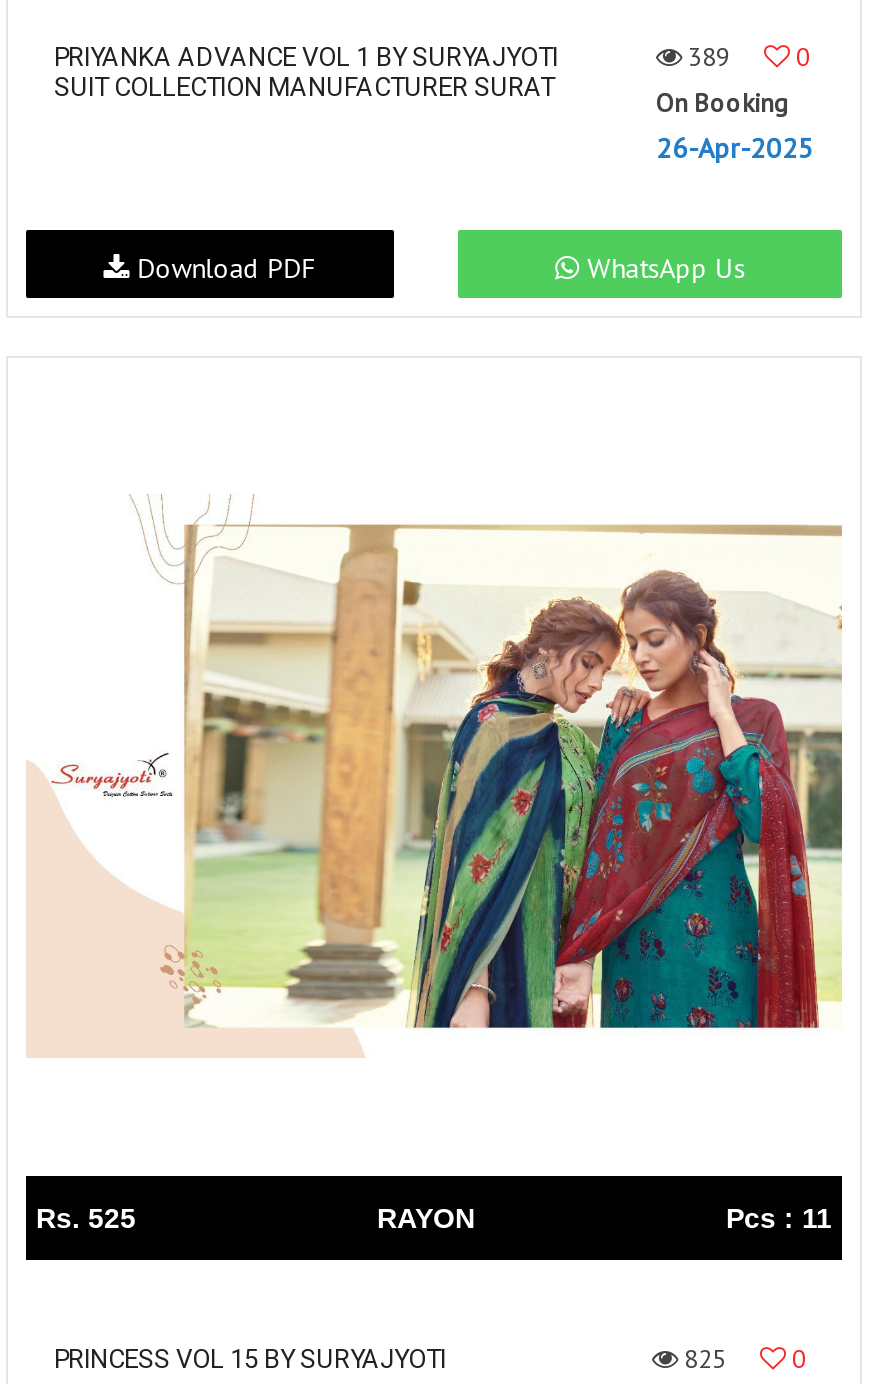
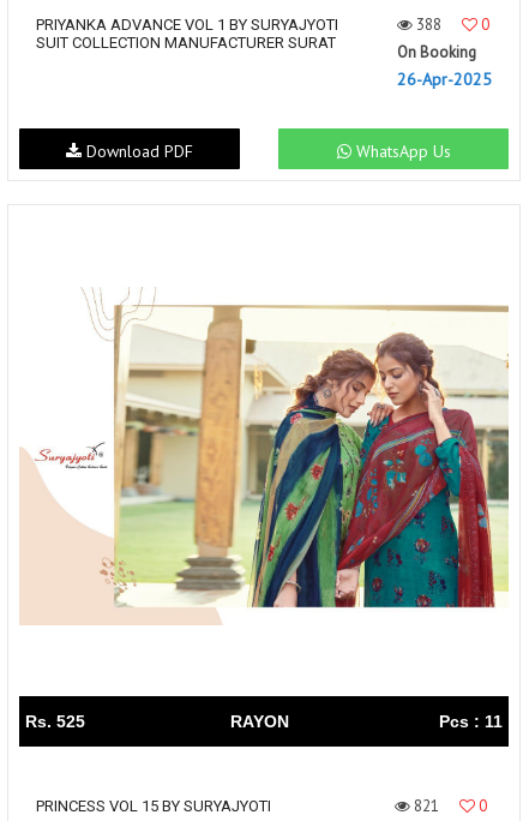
[688,40,810,74] 389 0 -> [416,14,489,35] 388 0
[684,1342,806,1376] 825 0 -> [414,796,487,816] 821 0

